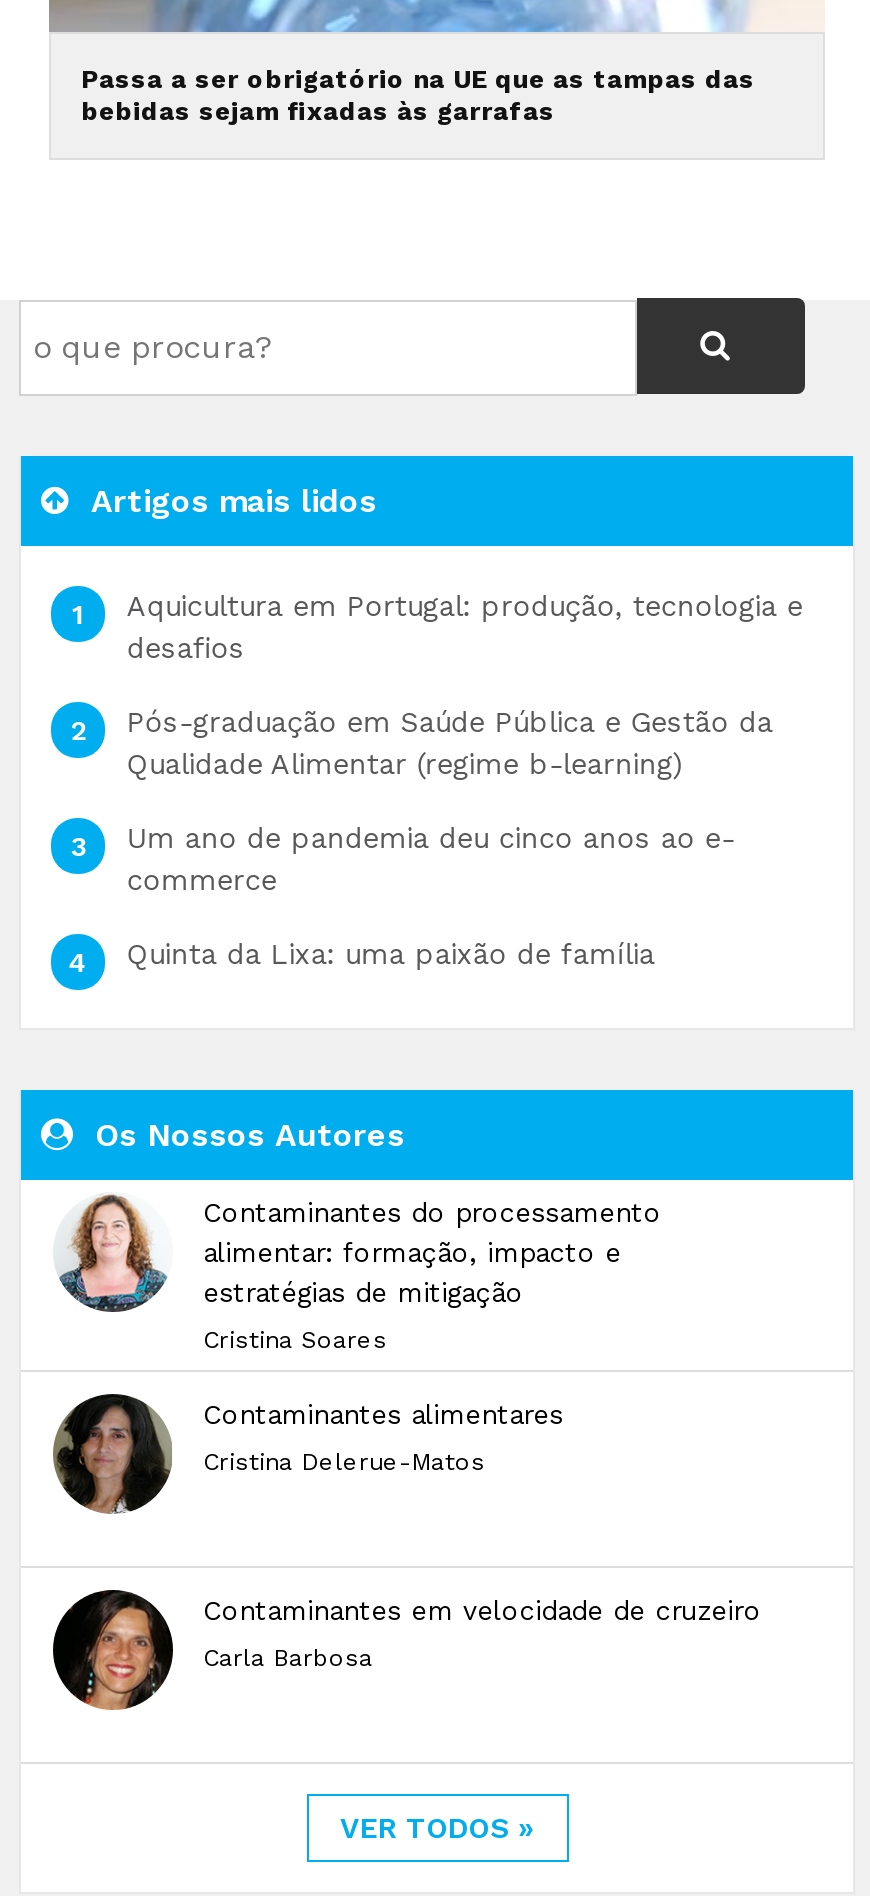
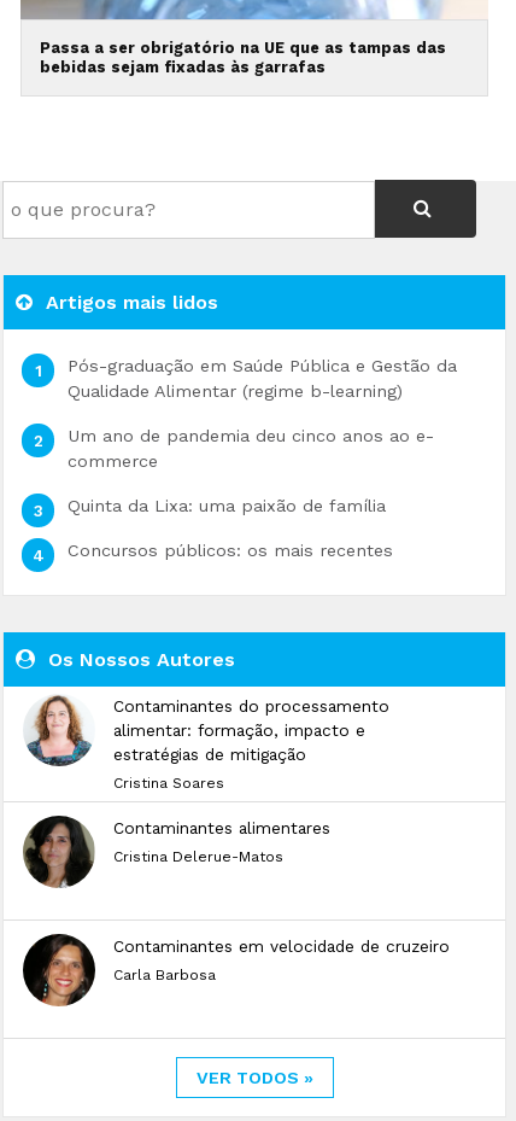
[127,589,803,663] Aquicultura em Portugal: produção, tecnologia e | desafios -> none
moved [127,705,773,969] -> [67,355,457,515]: Pós-graduação em Saúde Pública e Gestão da | Qualidade Alimentar (regime b-learning) | Um ano de pandemia deu cinco anos ao e- | commerce | Quinta da Lixa: uma paixão de família
none -> [67,540,393,559] Concursos públicos: os mais recentes

